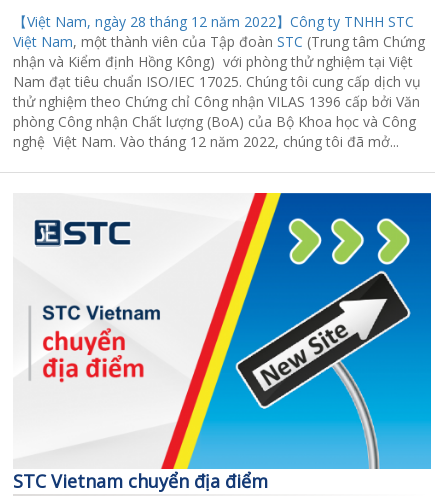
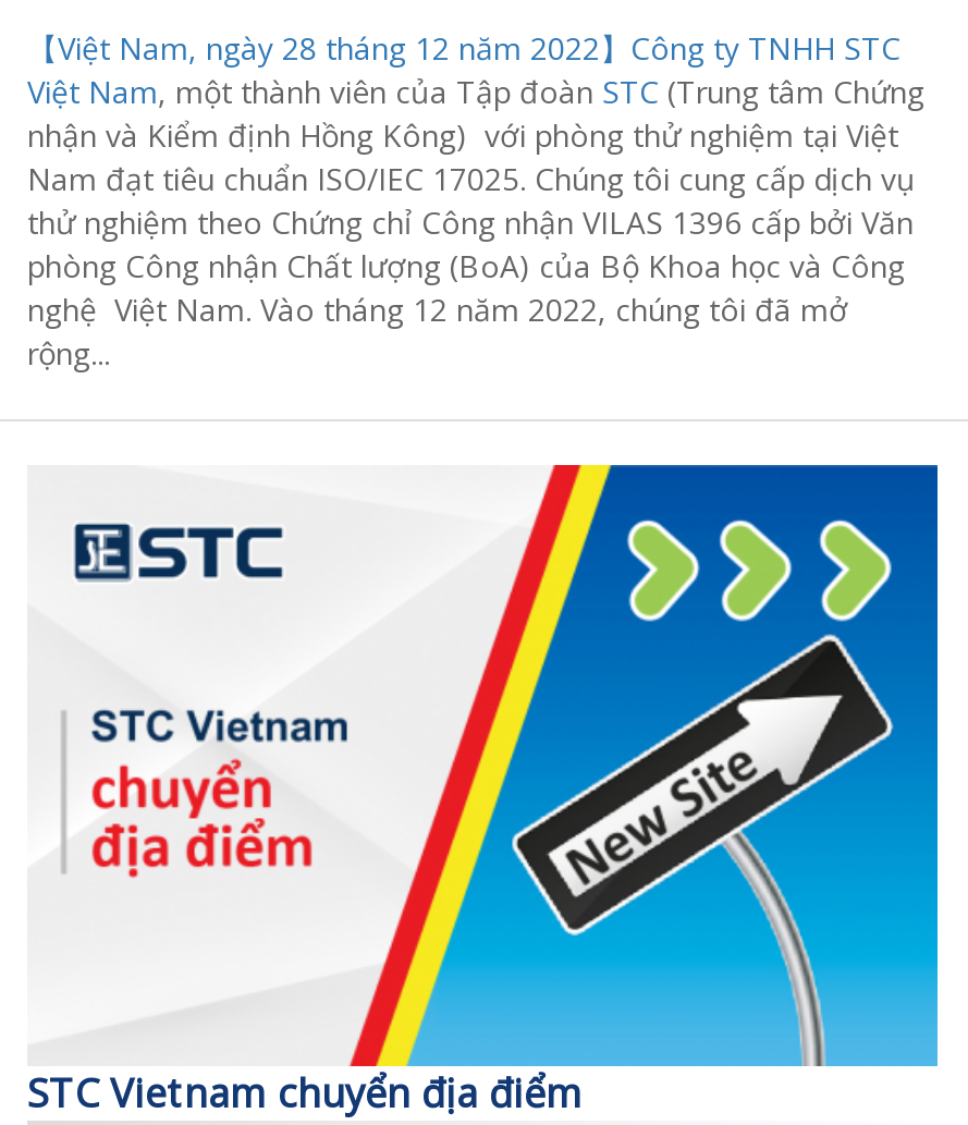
[13,132,399,151] nghệ Việt Nam. Vào tháng 12 năm 2022, chúng tôi đã mở... -> [27,288,848,373] nghệ Việt Nam. Vào tháng 12 năm 2022, chúng tôi đã mở | rộng...

